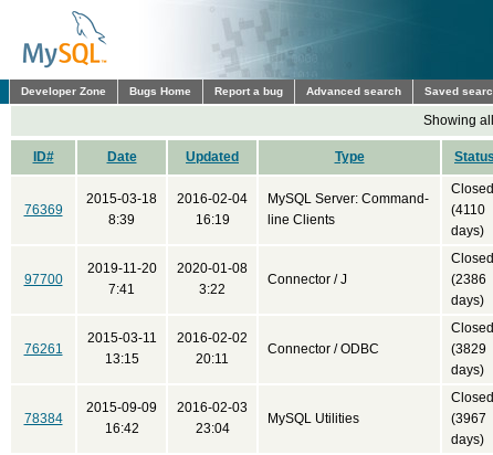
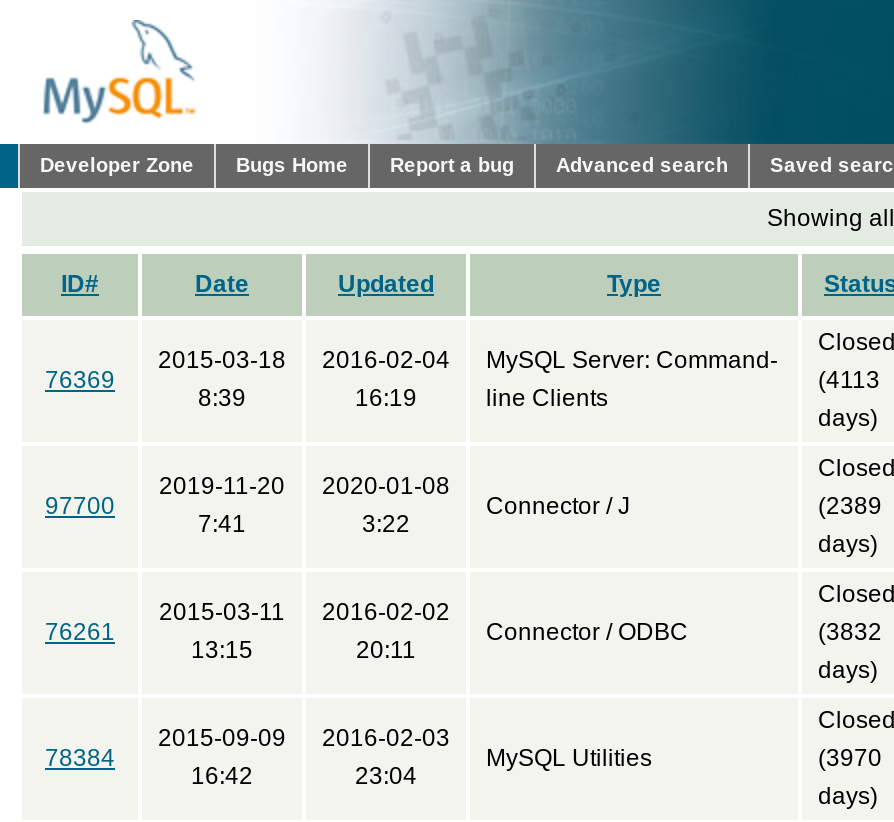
[451,202,485,218] (4110 -> [818,366,880,394] (4113
[451,272,486,287] (2386 -> [818,492,882,520] (2389
[451,341,486,357] (3829 -> [818,618,882,646] (3832
[451,411,486,426] (3967 -> [818,744,882,772] (3970

